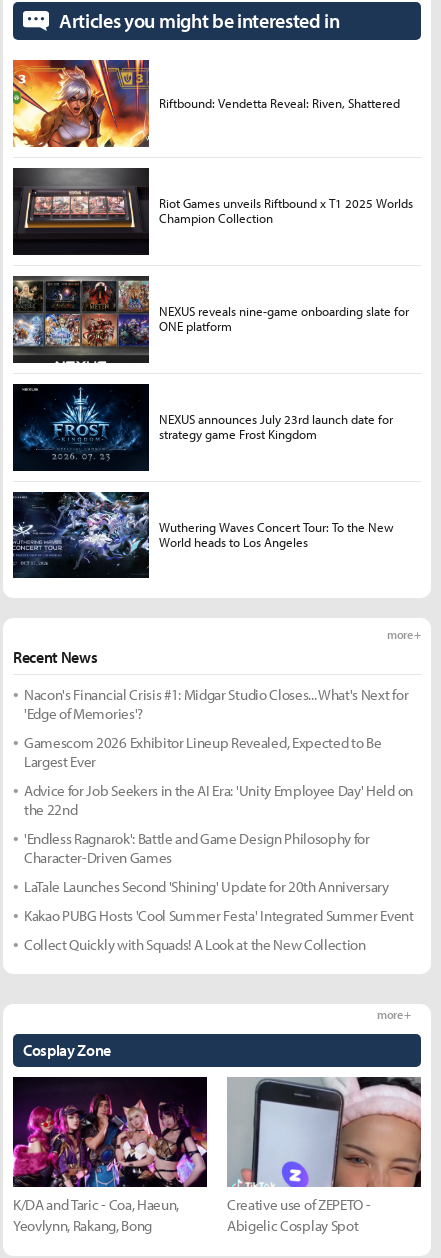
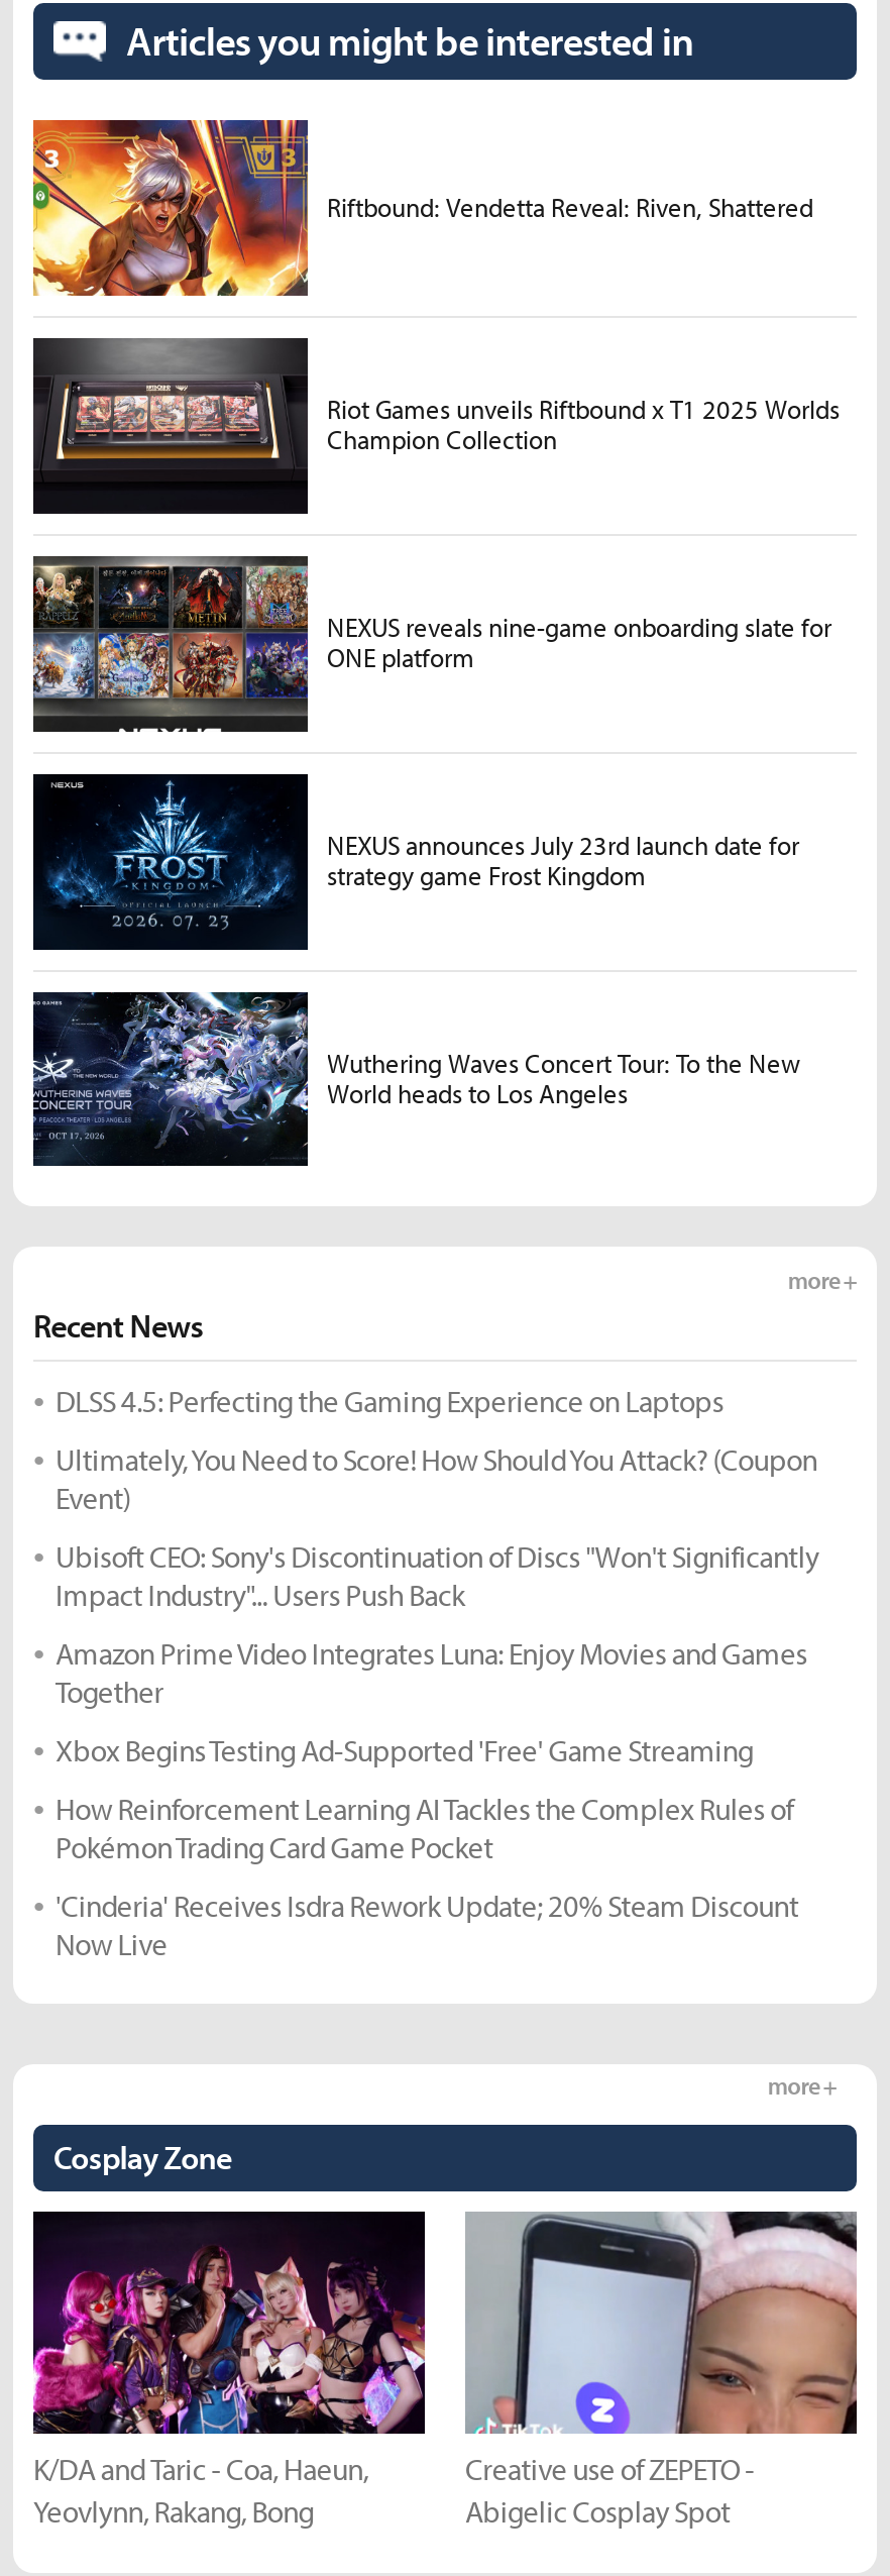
[24,685,408,723] Nacon's Financial Crisis #1: Midgar Studio Closes... What's Next for | 'Edge of Memories'? -> [55,1383,724,1421] DLSS 4.5: Perfecting the Gaming Experience on Laptops
[24,733,381,771] Gamescom 2026 Exhibitor Lineup Revealed, Expected to Be | Largest Ever -> [55,1441,817,1518] Ultimately, You Need to Score! How Should You Attack? (Coupon | Event)
[24,781,413,819] Advice for Job Seekers in the AI Era: 'Unity Employee Day' Held on | the 22nd -> [55,1538,819,1615] Ubisoft CEO: Sony's Discontinuation of Discs "Won't Significantly | Impact Industry"... Users Push Back
[24,829,370,867] 'Endless Ragnarok': Battle and Game Design Philosophy for | Character-Driven Games -> [55,1635,807,1712] Amazon Prime Video Integrates Luna: Enjoy Movies and Games | Together
[24,877,389,896] LaTale Launches Second 'Shining' Update for 20th Anniversary -> [55,1732,753,1770] Xbox Begins Testing Ad-Supported 'Free' Game Streaming
[24,906,414,925] Kakao PUBG Hosts 'Cool Summer Festa' Integrated Summer Event -> [55,1790,793,1867] How Reinforcement Learning AI Tackles the Complex Rules of | Pokémon Trading Card Game Pocket
[24,935,366,954] Collect Quickly with Squads! A Look at the New Collection -> [55,1887,798,1964] 'Cinderia' Receives Isdra Rework Update; 20% Steam Discount | Now Live

